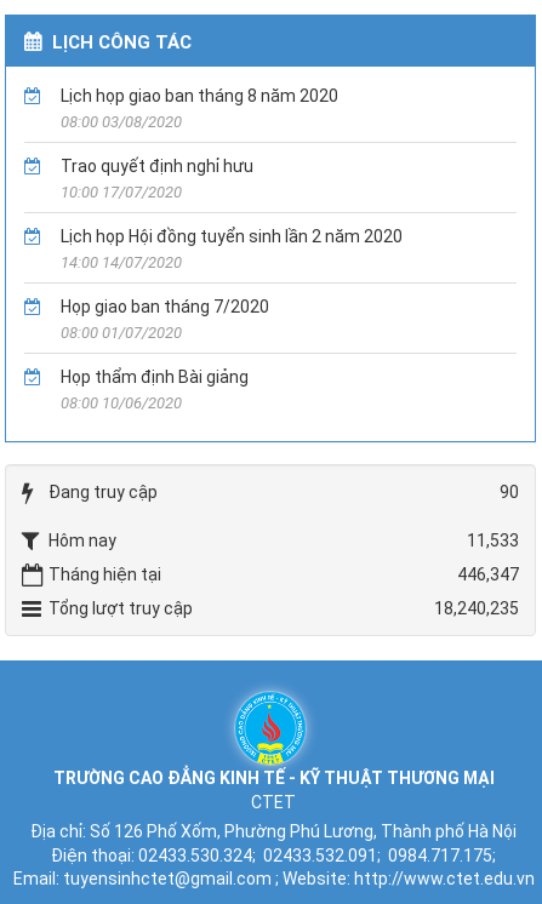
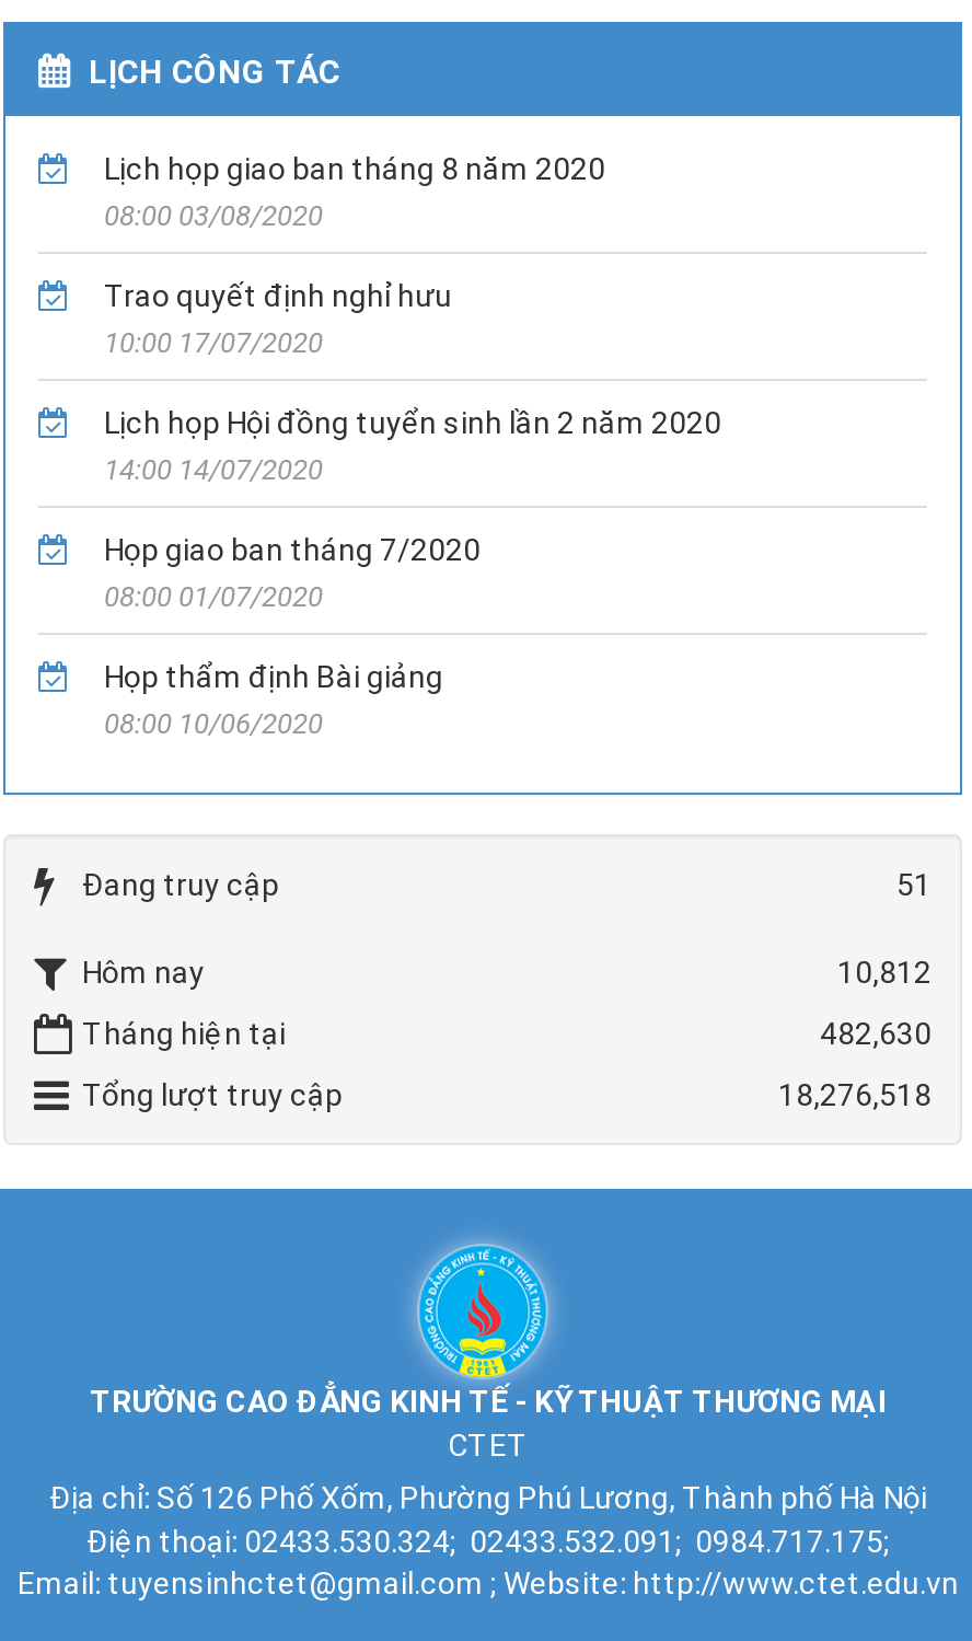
[500,482,519,502] 90 -> [896,867,931,902] 51
[467,531,519,550] 11,533 -> [837,955,931,990] 10,812
[457,565,519,584] 446,347 -> [820,1016,931,1051] 482,630
[434,599,519,618] 18,240,235 -> [778,1077,931,1112] 18,276,518

